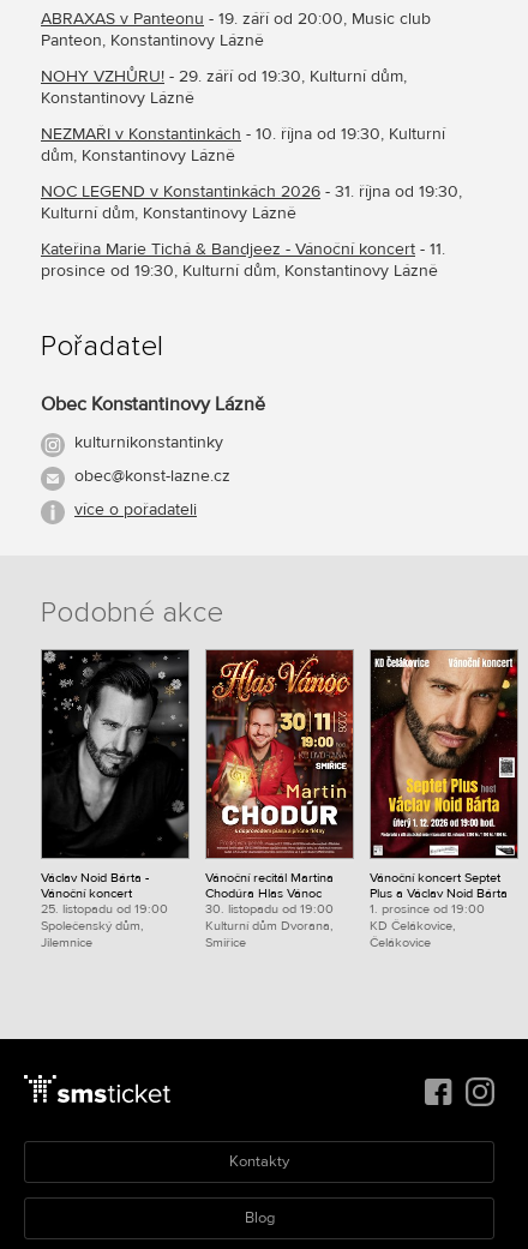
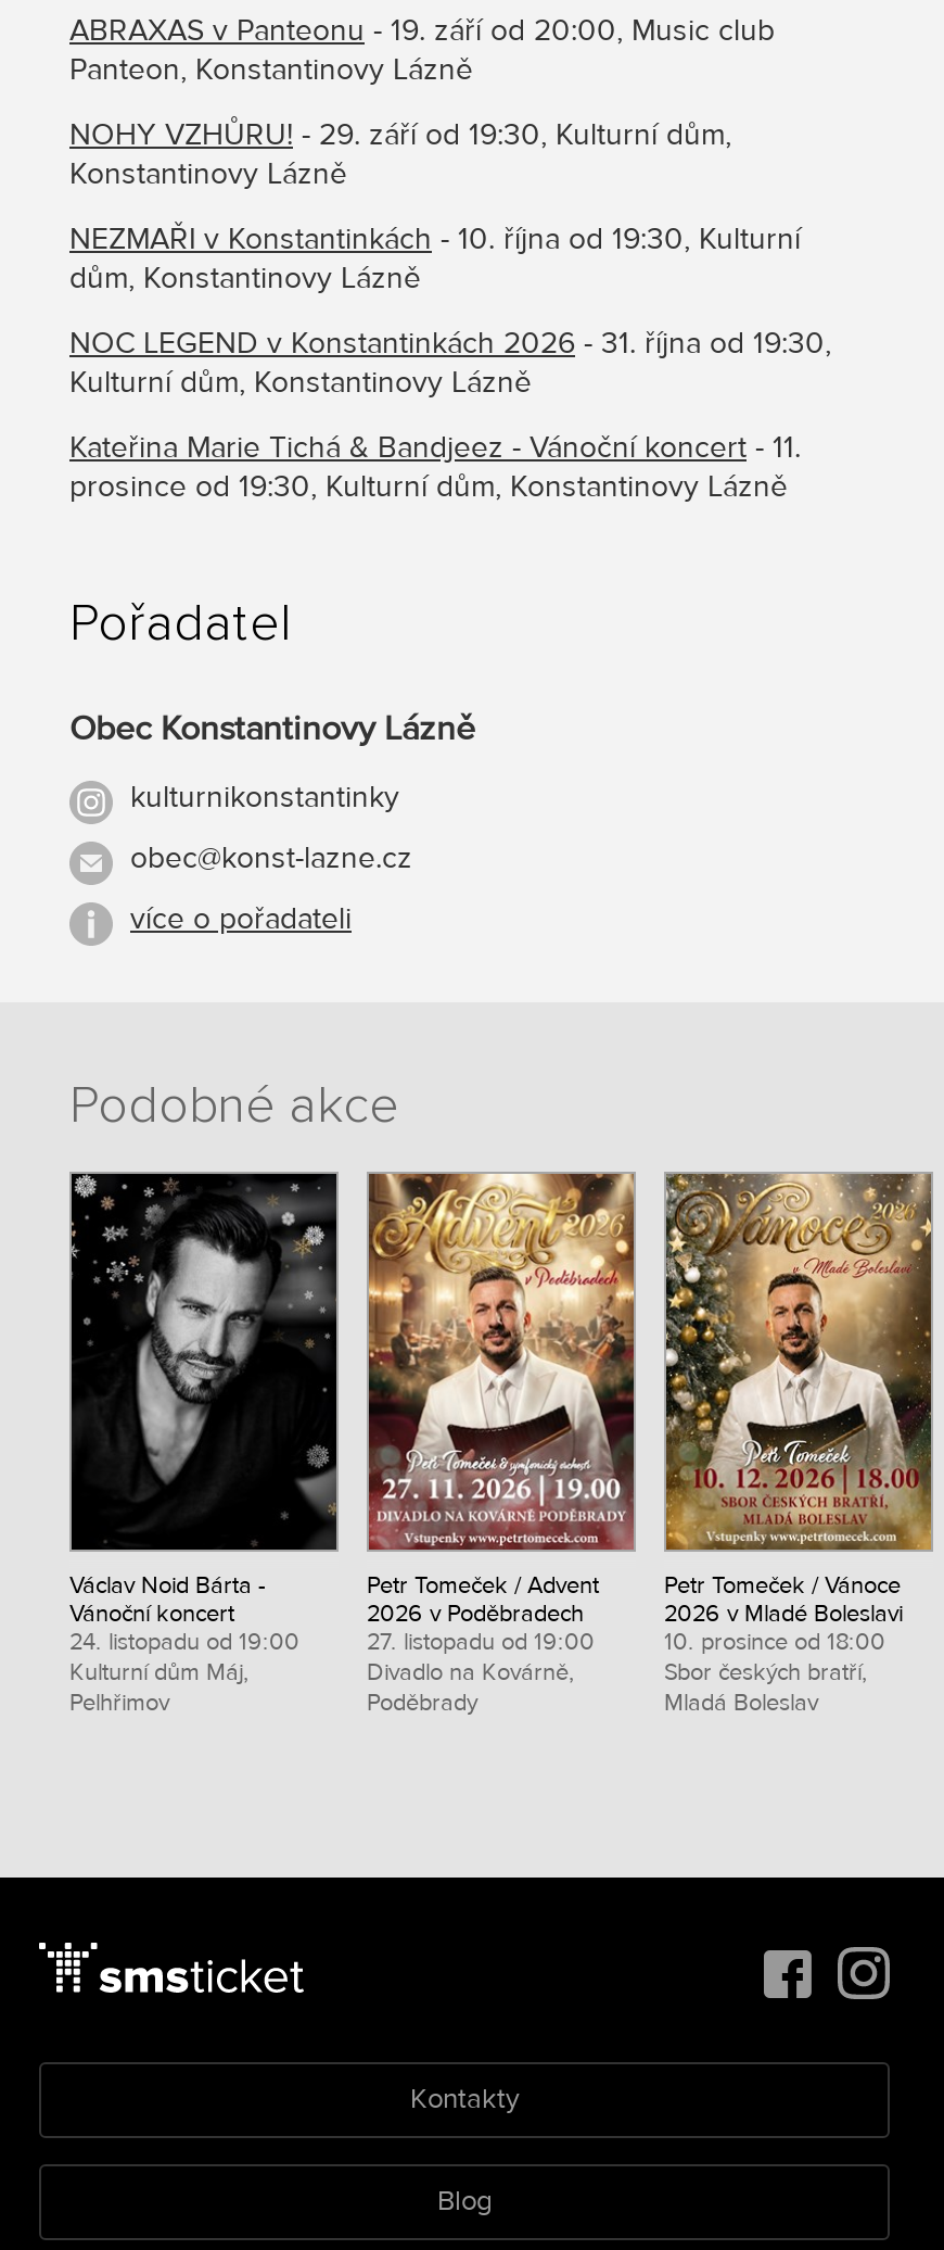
[205,649,354,950] [image] | Vánoční recitál Martina | Chodúra Hlas Vánoc | 30. listopadu od 19:00 | Kulturní dům Dvorana, | Smiřice -> [367,1172,636,1716] [image] | Petr Tomeček / Advent | 2026 v Poděbradech | 27. listopadu od 19:00 | Divadlo na Kovárně, | Poděbrady
[370,649,518,950] [image] | Vánoční koncert Septet | Plus a Václav Noid Bárta | 1. prosince od 19:00 | KD Čelákovice, | Čelákovice -> [664,1172,933,1716] [image] | Petr Tomeček / Vánoce | 2026 v Mladé Boleslavi | 10. prosince od 18:00 | Sbor českých bratří, | Mladá Boleslav
[41,901,168,950] 25. listopadu od 19:00 | Společenský dům, | Jilemnice -> [69,1627,299,1716] 24. listopadu od 19:00 | Kulturní dům Máj, | Pelhřimov

